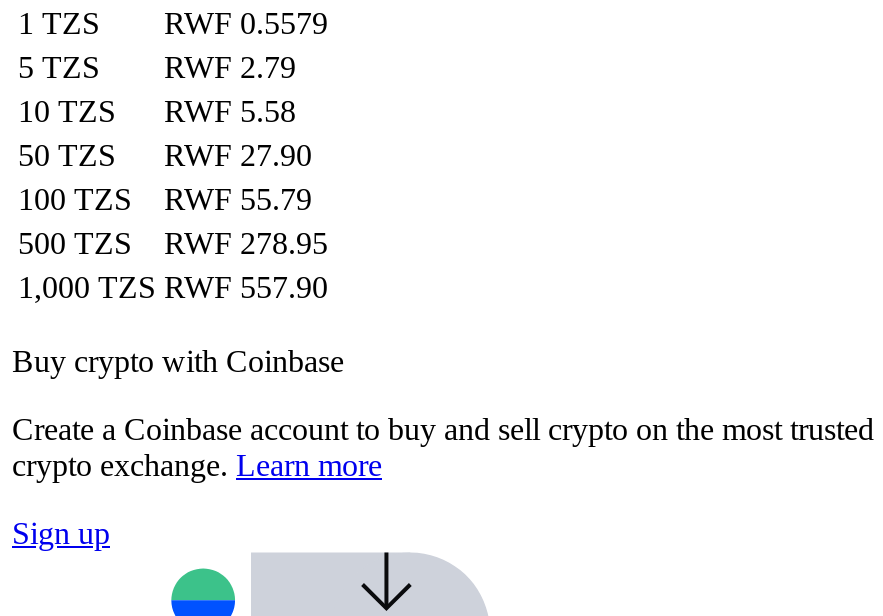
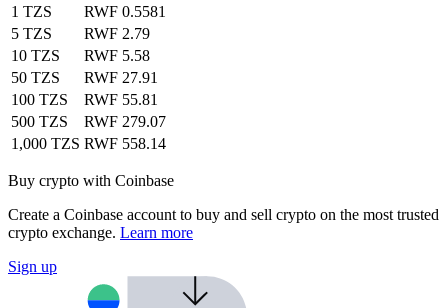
[18,6,328,40] 1 TZS RWF 0.5579 -> [11,3,166,20] 1 TZS RWF 0.5581
[18,138,312,172] 50 TZS RWF 27.90 -> [11,69,158,86] 50 TZS RWF 27.91
[18,182,312,216] 100 TZS RWF 55.79 -> [11,91,158,108] 100 TZS RWF 55.81
[18,226,328,260] 500 TZS RWF 278.95 -> [11,113,166,130] 500 TZS RWF 279.07
[18,270,328,304] 1,000 TZS RWF 557.90 -> [11,135,166,152] 1,000 TZS RWF 558.14

